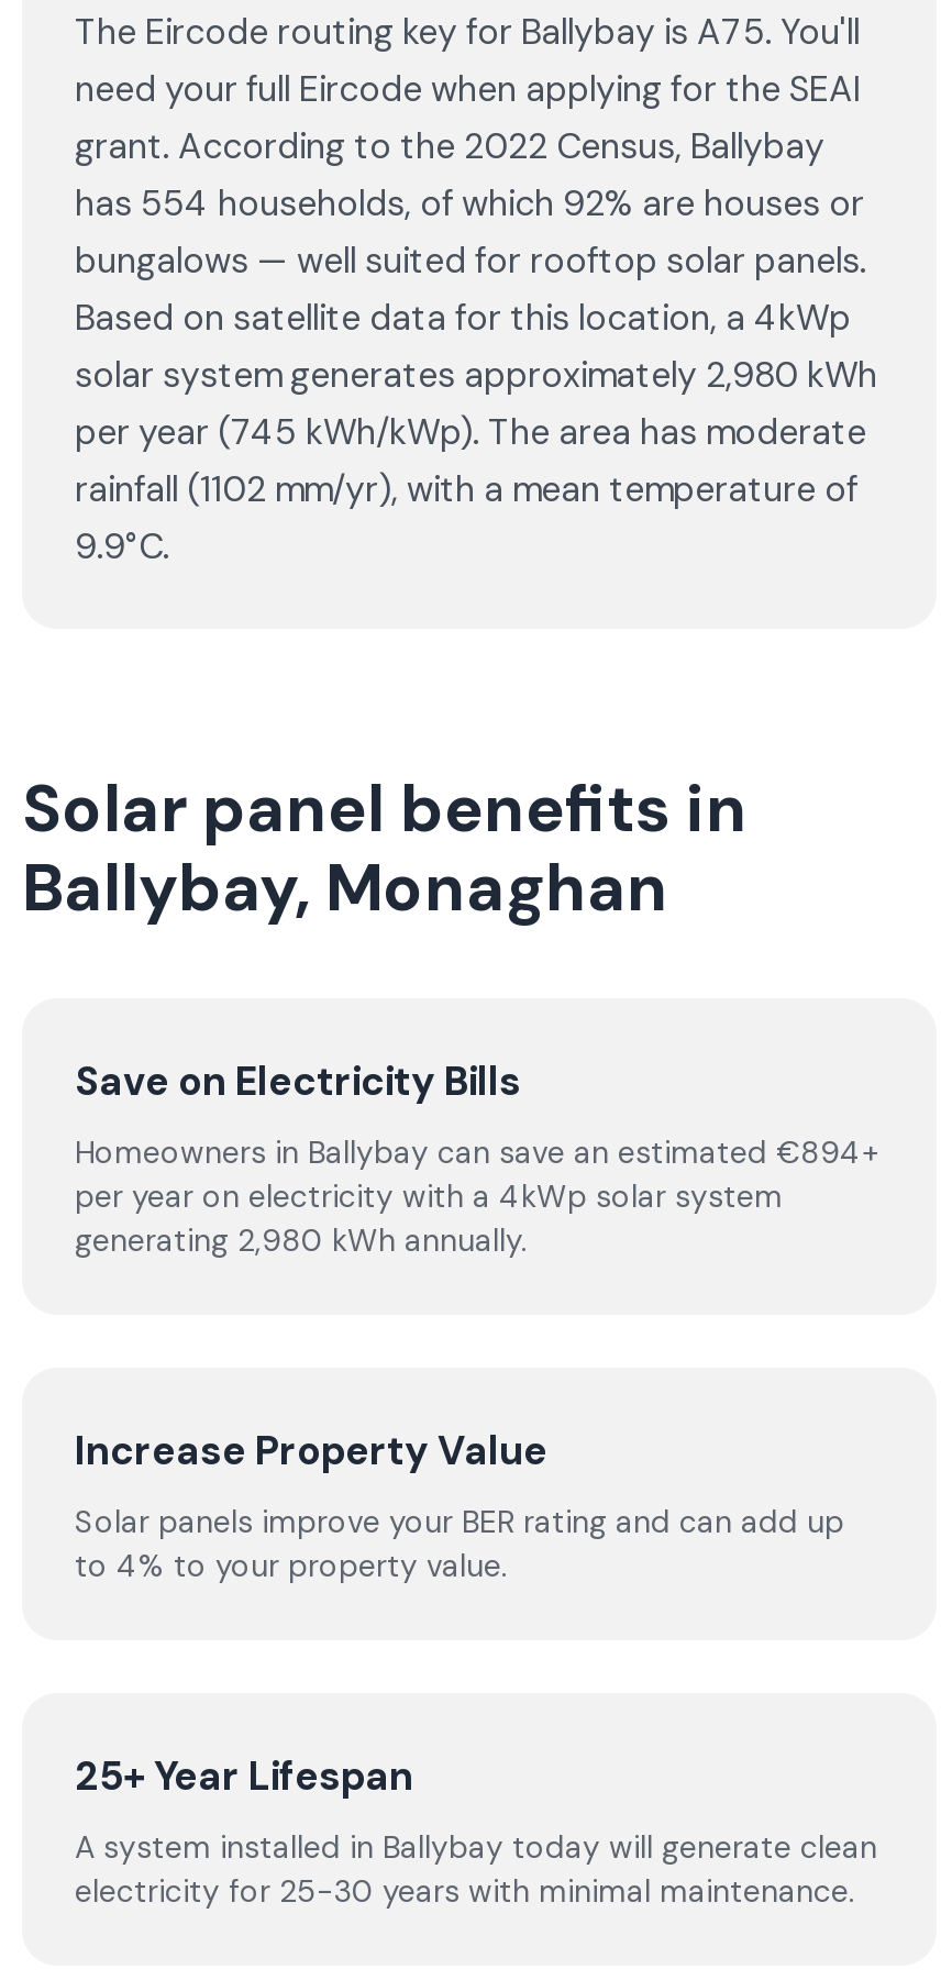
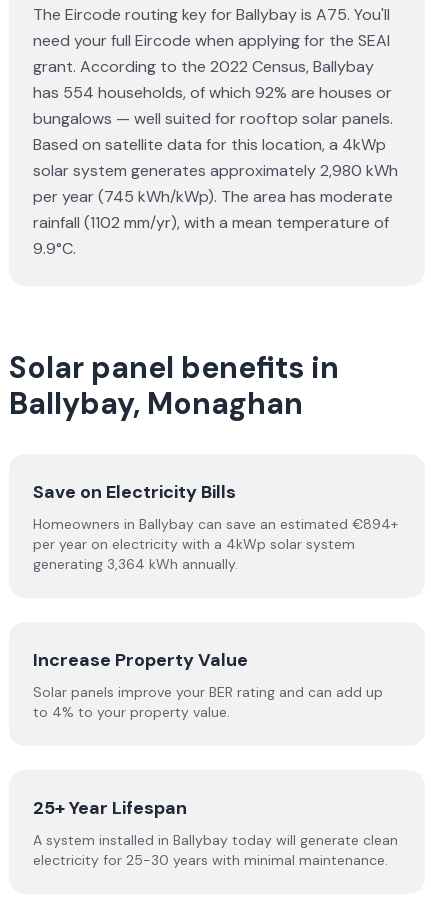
[75,1220,528,1260] generating 2,980 kWh annually. -> [33,555,238,573] generating 3,364 kWh annually.

